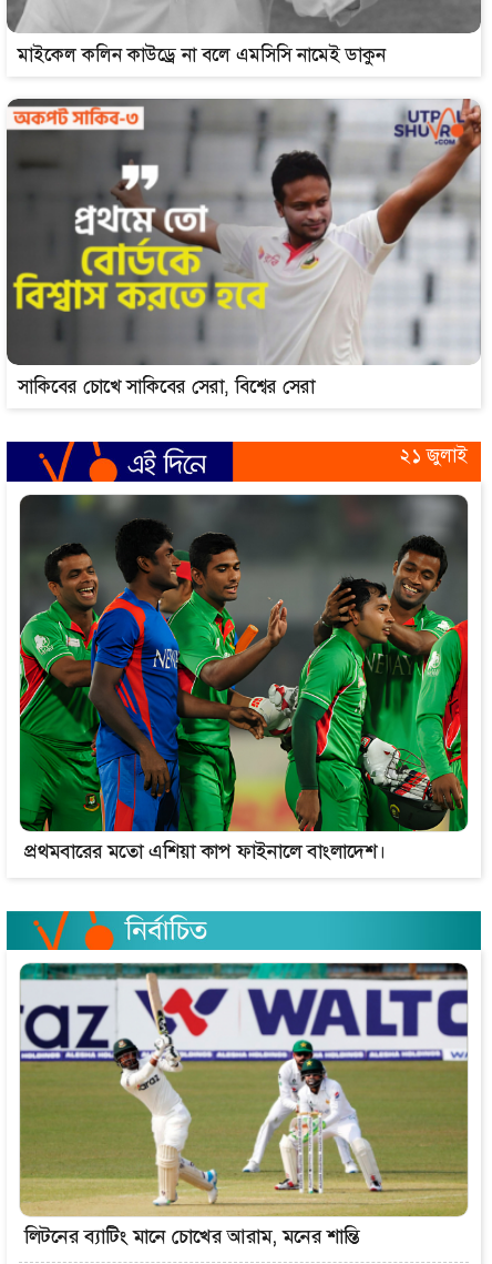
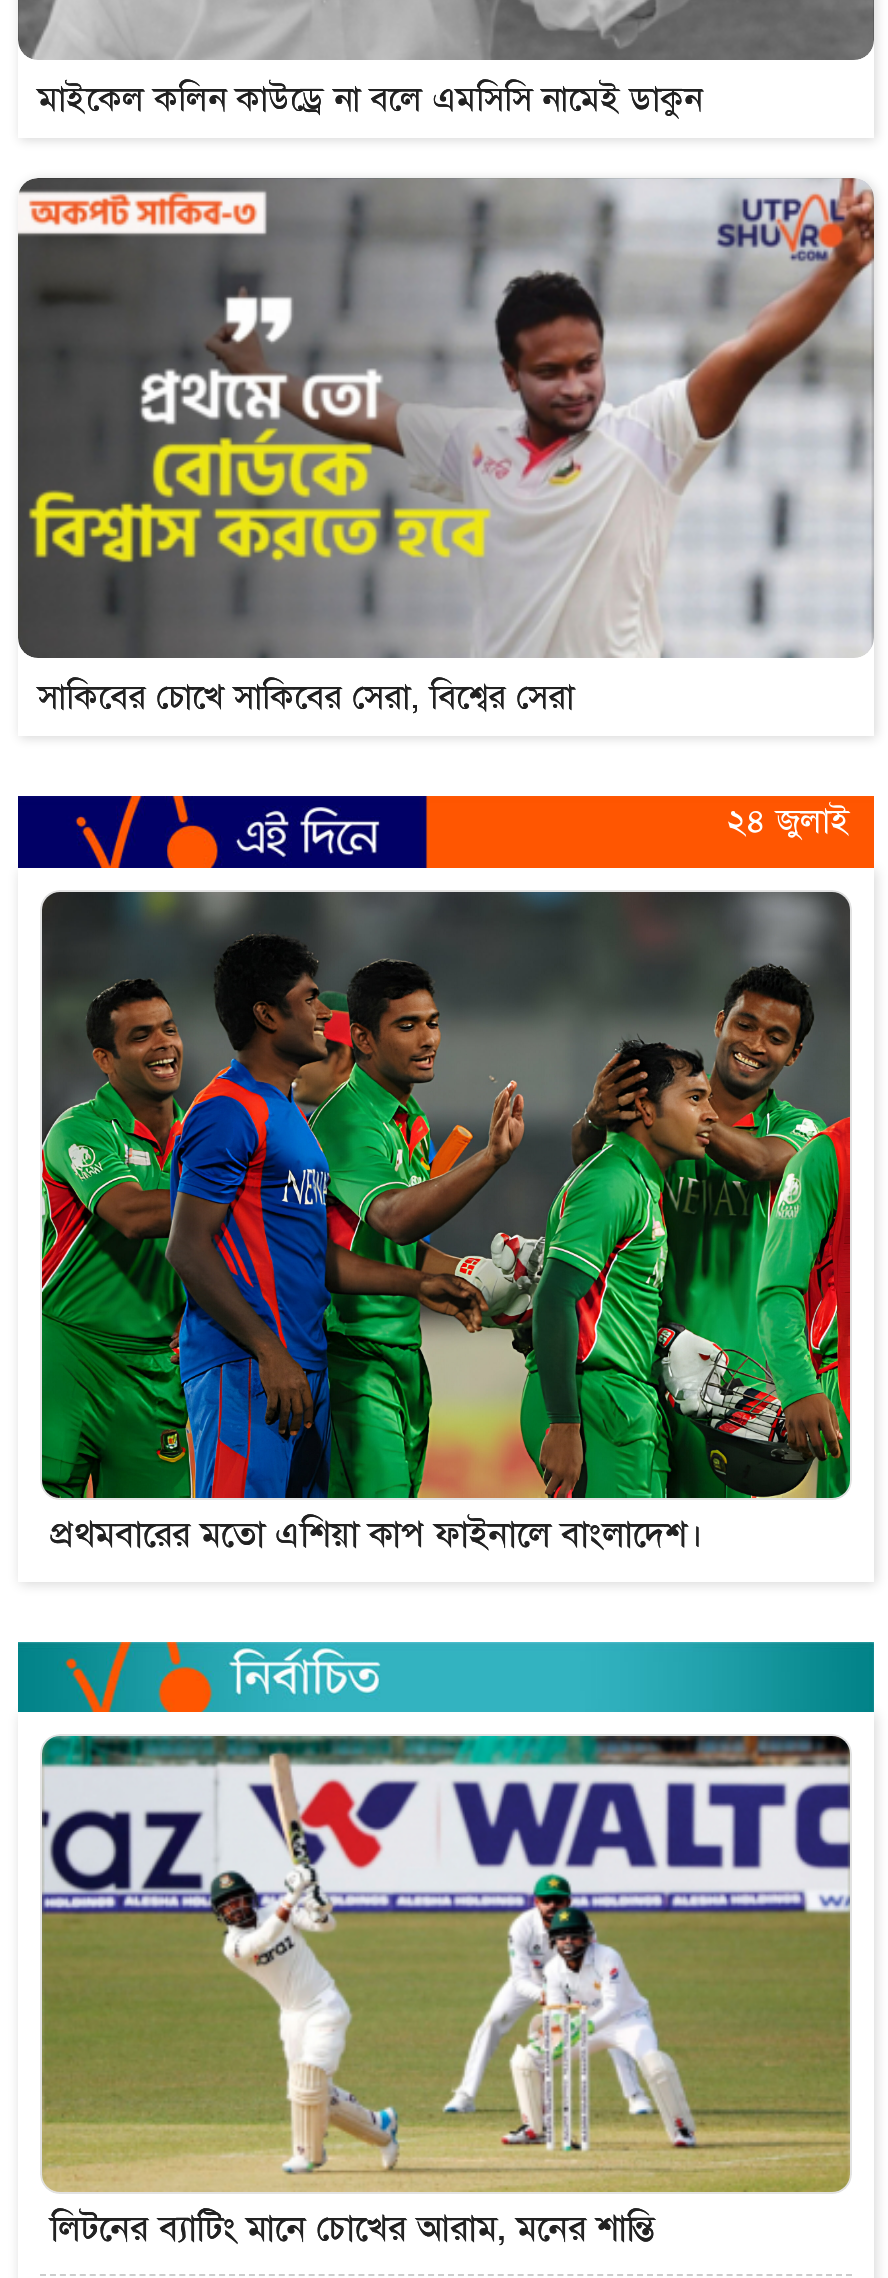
[400,443,468,467] ২১ জুলাই -> [726,798,850,842] ২৪ জুলাই

